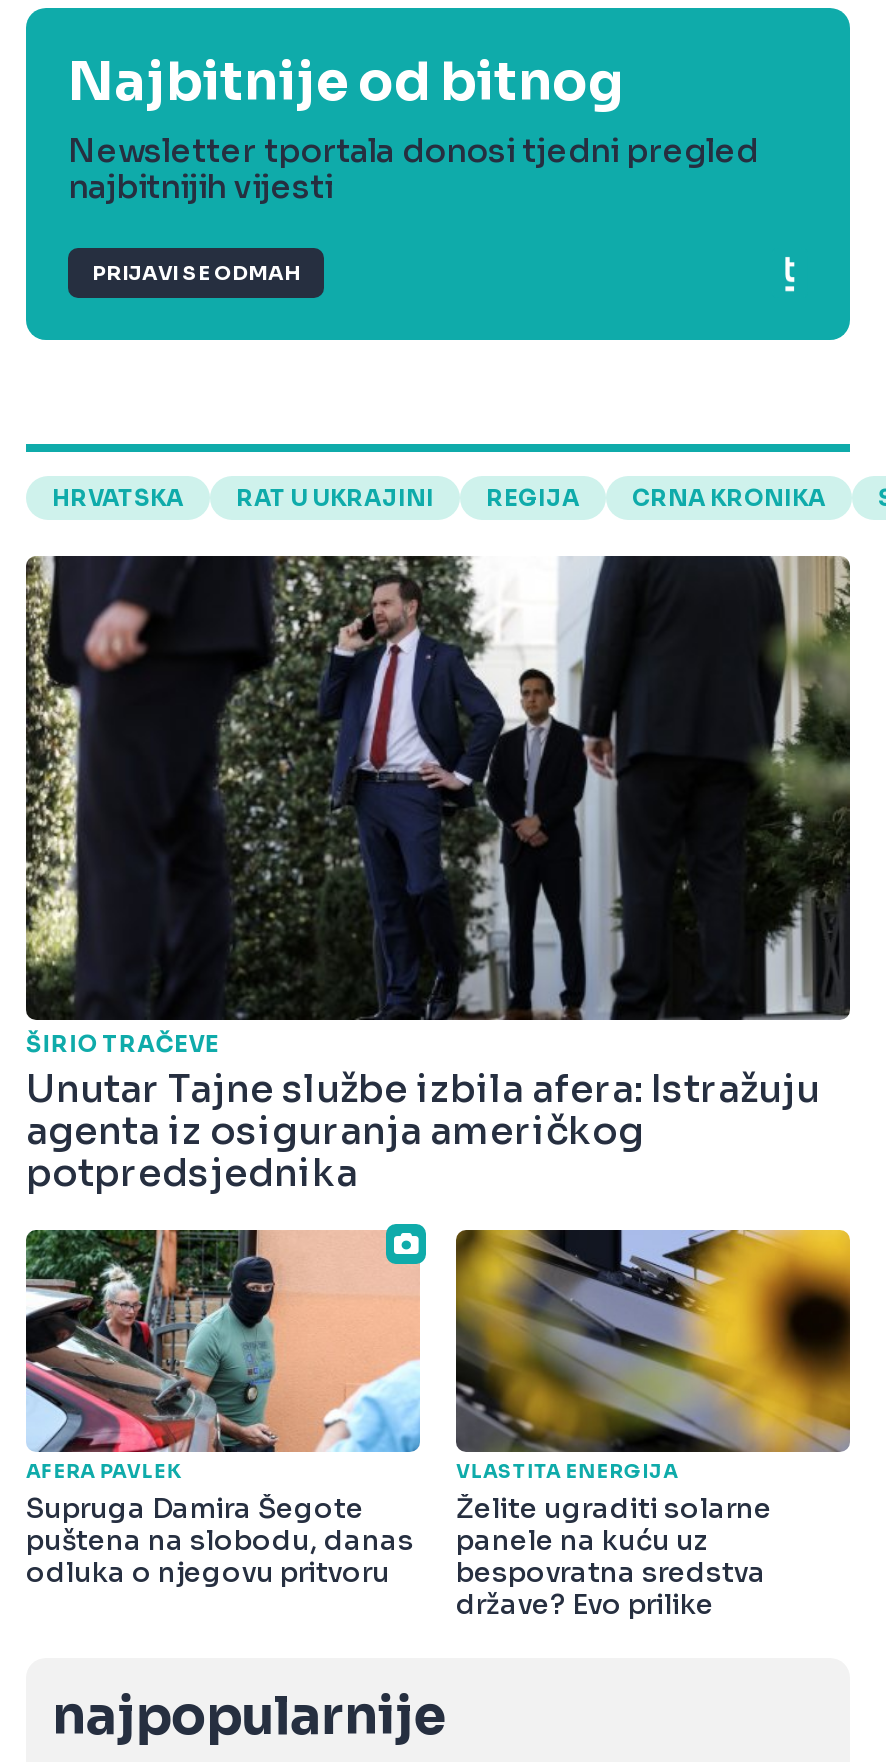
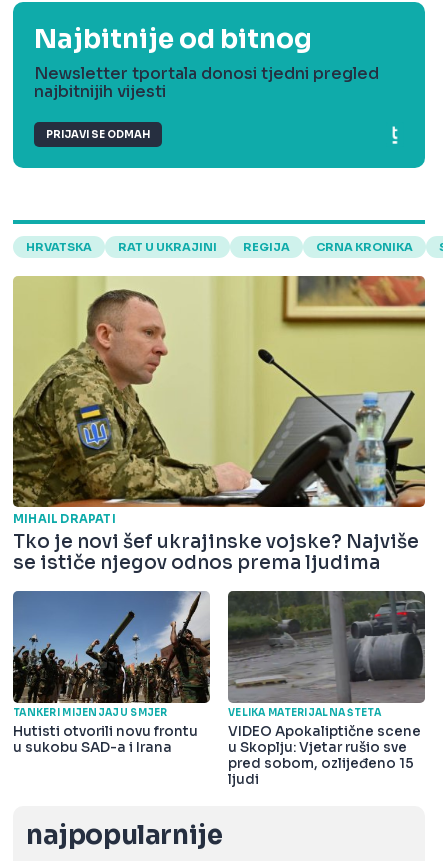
[24,555,852,1196] [image] | ŠIRIO TRAČEVE | Unutar Tajne službe izbila afera: Istražuju | agenta iz osiguranja američkog | potpredsjednika -> [13,275,426,574] [image] | MIHAIL DRAPATI | Tko je novi šef ukrajinske vojske? Najviše | se ističe njegov odnos prema ljudima
[24,1221,428,1590] [image] | AFERA PAVLEK | Supruga Damira Šegote | puštena na slobodu, danas | odluka o njegovu pritvoru -> [12,590,211,756] [image] | TANKERI MIJENJAJU SMJER | Hutisti otvorili novu frontu | u sukobu SAD-a i Irana
[456,1227,852,1622] [image] | VLASTITA ENERGIJA | Želite ugraditi solarne | panele na kuću uz | bespovratna sredstva | države? Evo prilike -> [228,590,426,788] [image] | VELIKA MATERIJALNA ŠTETA | VIDEO Apokaliptične scene | u Skoplju: Vjetar rušio sve | pred sobom, ozlijeđeno 15 | ljudi

